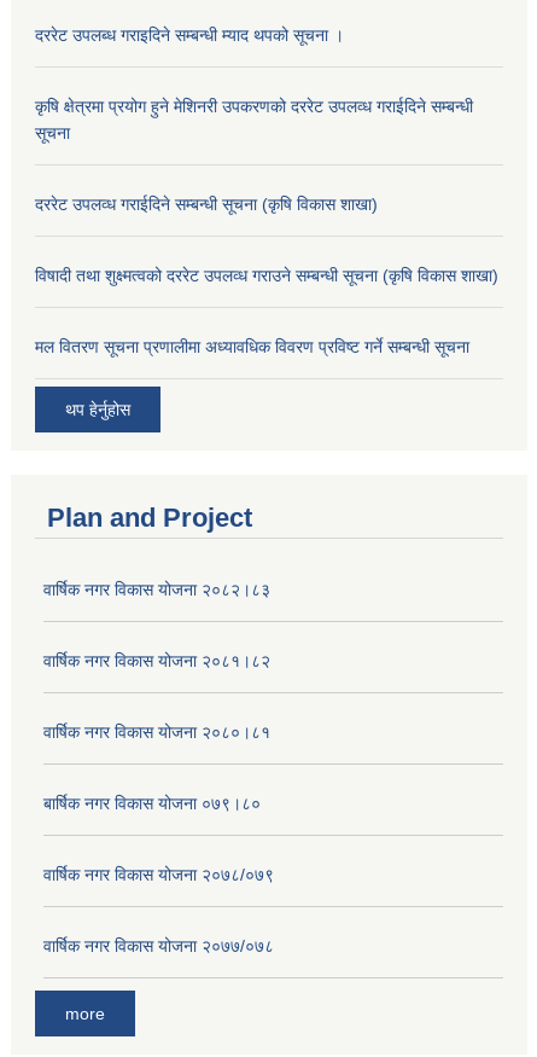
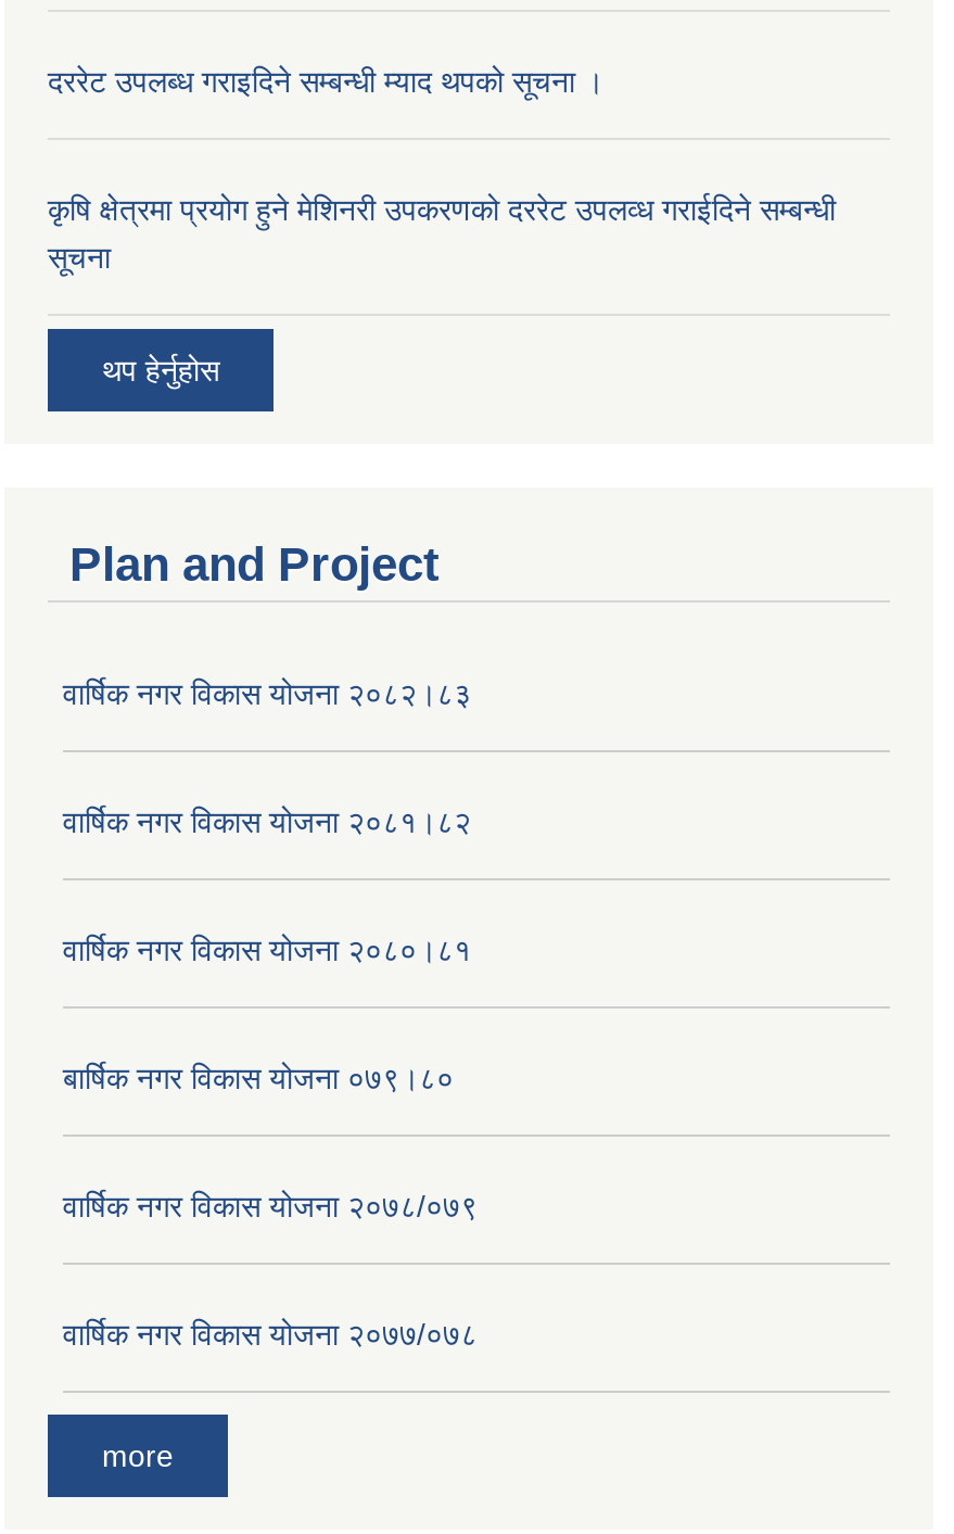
[35,194,378,214] दररेट उपलव्ध गराईदिने सम्बन्धी सूचना (कृषि विकास शाखा) -> none
[35,266,498,285] विषादी तथा शुक्ष्मत्वको दररेट उपलव्ध गराउने सम्बन्धी सूचना (कृषि विकास शाखा) -> none
[35,337,469,356] मल वितरण सूचना प्रणालीमा अध्यावधिक विवरण प्रविष्ट गर्ने सम्बन्धी सूचना -> none

